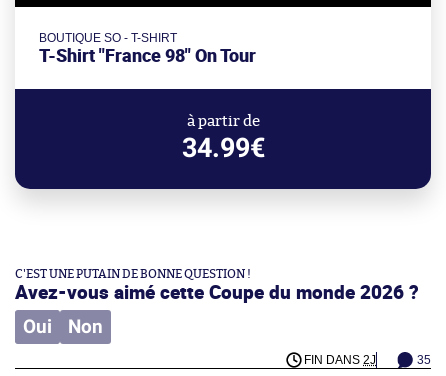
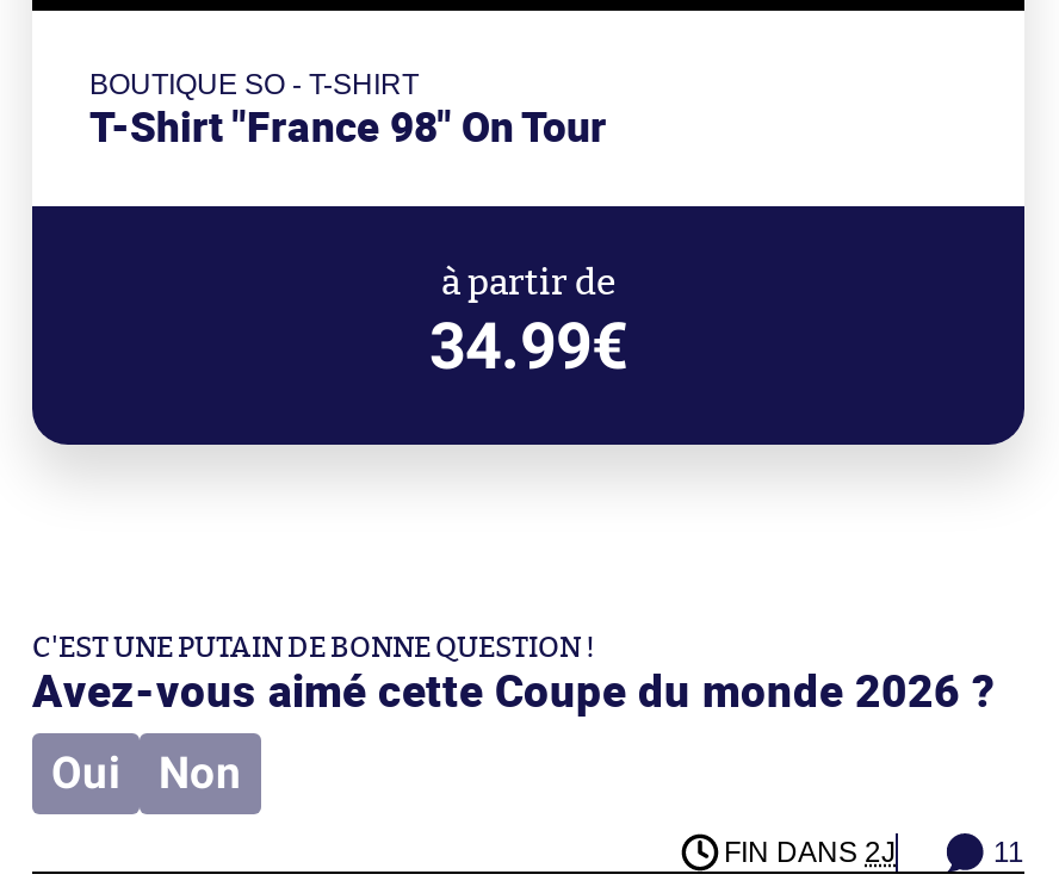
[417,353,431,367] 35 -> [993,835,1024,868] 11

